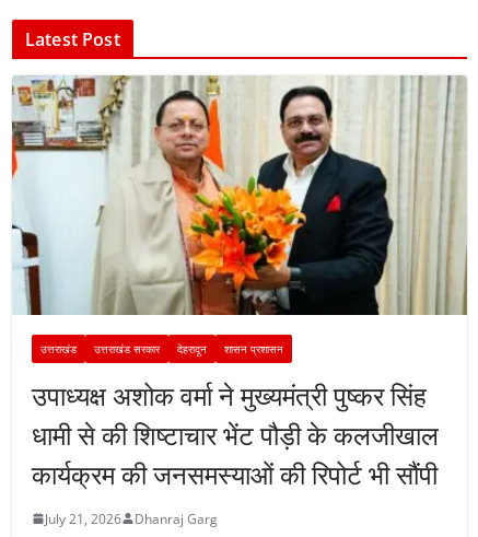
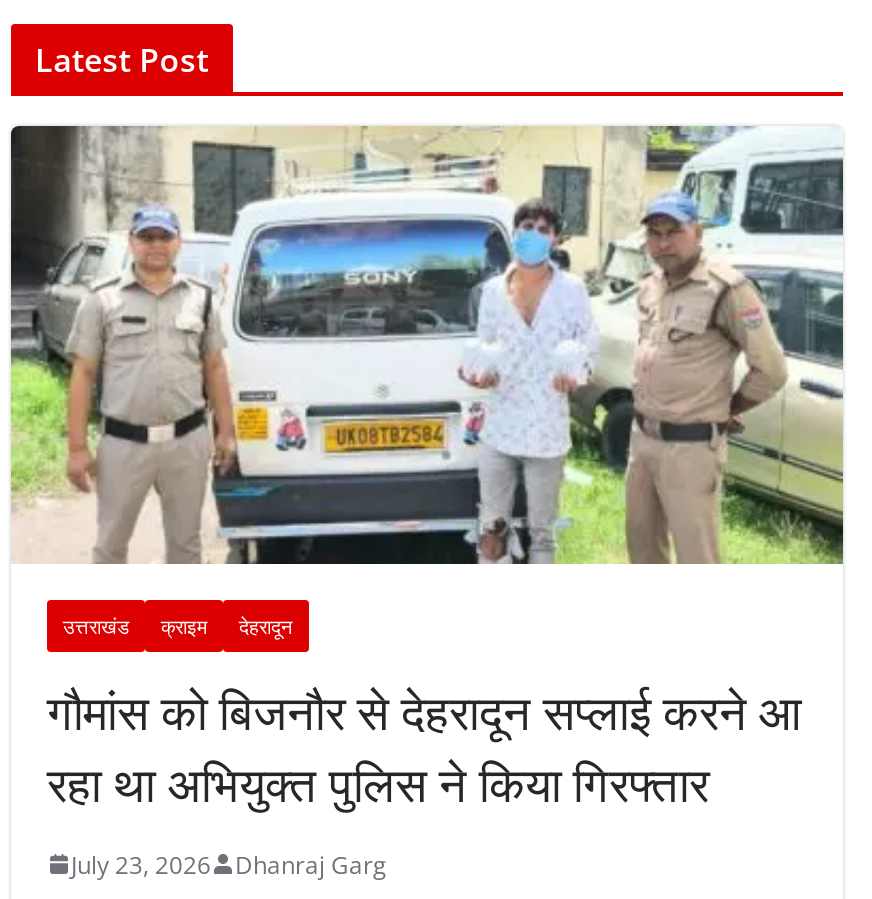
[11,74,468,356] [image] | उत्तराखंड सरकार -> [9,124,845,640] [image] | क्राइम
[32,341,439,528] शासन प्रशासन | उपाध्यक्ष अशोक वर्मा ने मुख्यमंत्री पुष्कर सिंह | धामी से की शिष्टाचार भेंट पौड़ी के कलजीखाल | कार्यक्रम की जनसमस्याओं की रिपोर्ट भी सौंपी | July 21, 2026 -> [47,678,801,882] गौमांस को बिजनौर से देहरादून सप्लाई करने आ | रहा था अभियुक्त पुलिस ने किया गिरफ्तार | July 23, 2026

